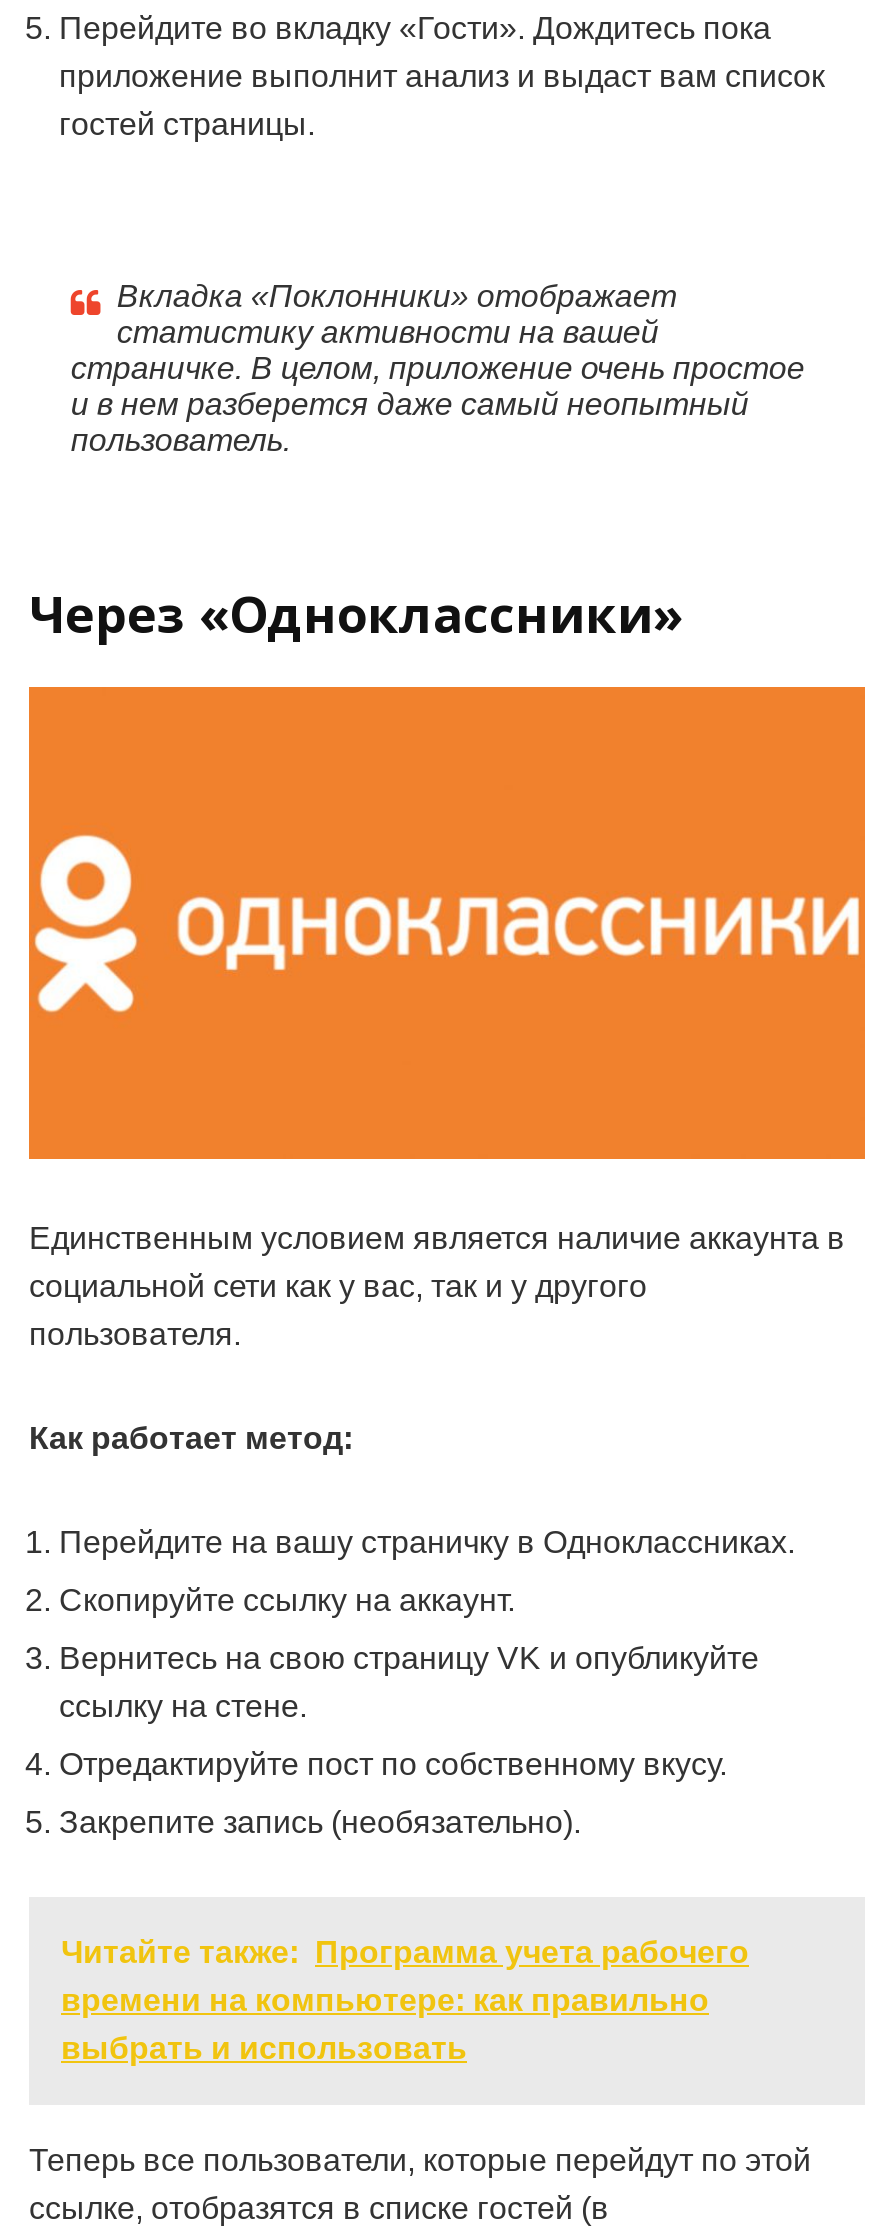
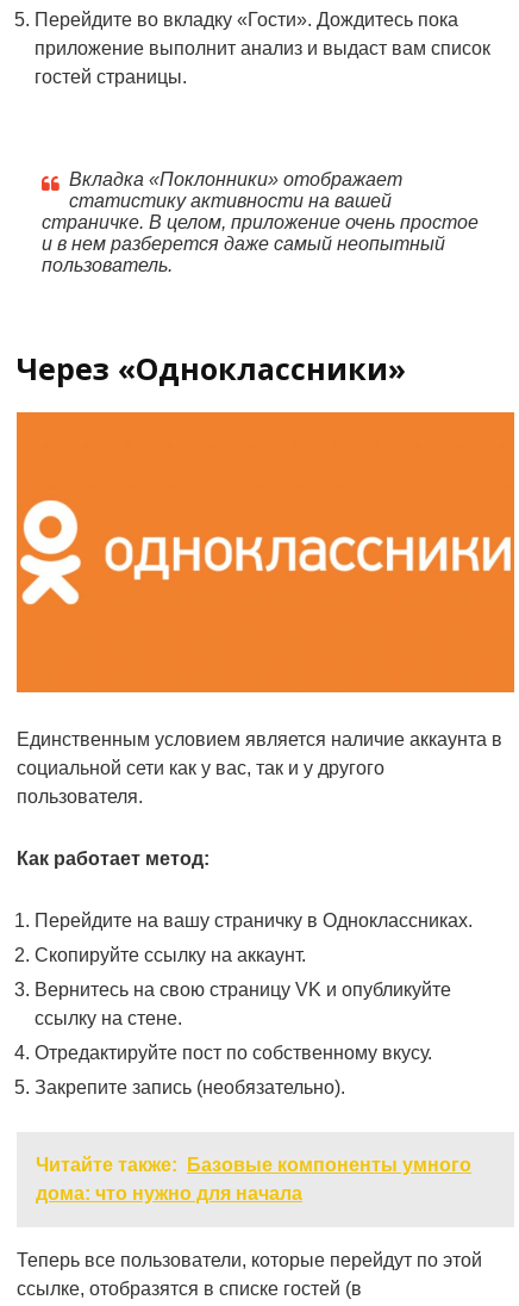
[61,1934,749,2064] Читайте также: Программа учета рабочего | времени на компьютере: как правильно | выбрать и использовать -> [36,1155,471,1204] Читайте также: Базовые компоненты умного | дома: что нужно для начала

